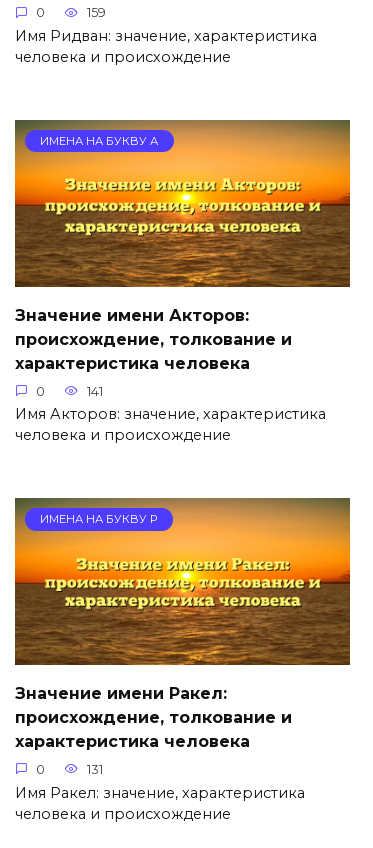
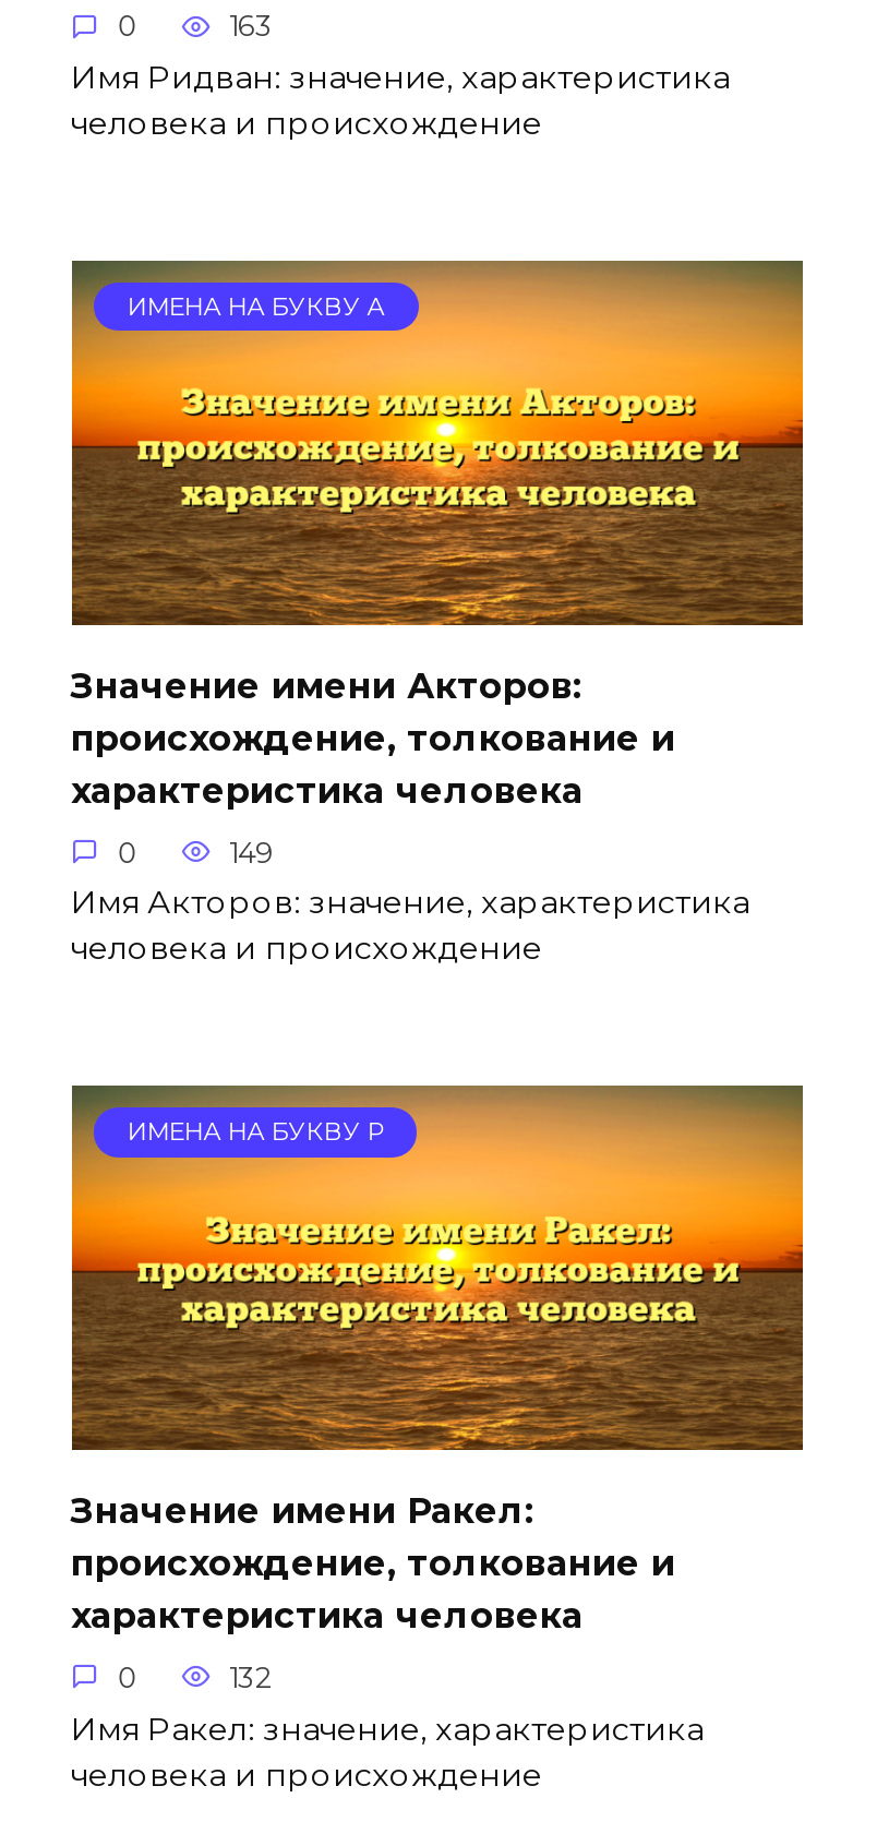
[87,5,106,20] 159 -> [229,11,273,43] 163
[87,384,103,399] 141 -> [229,836,273,869] 149
[87,762,103,777] 131 -> [229,1661,271,1694] 132

